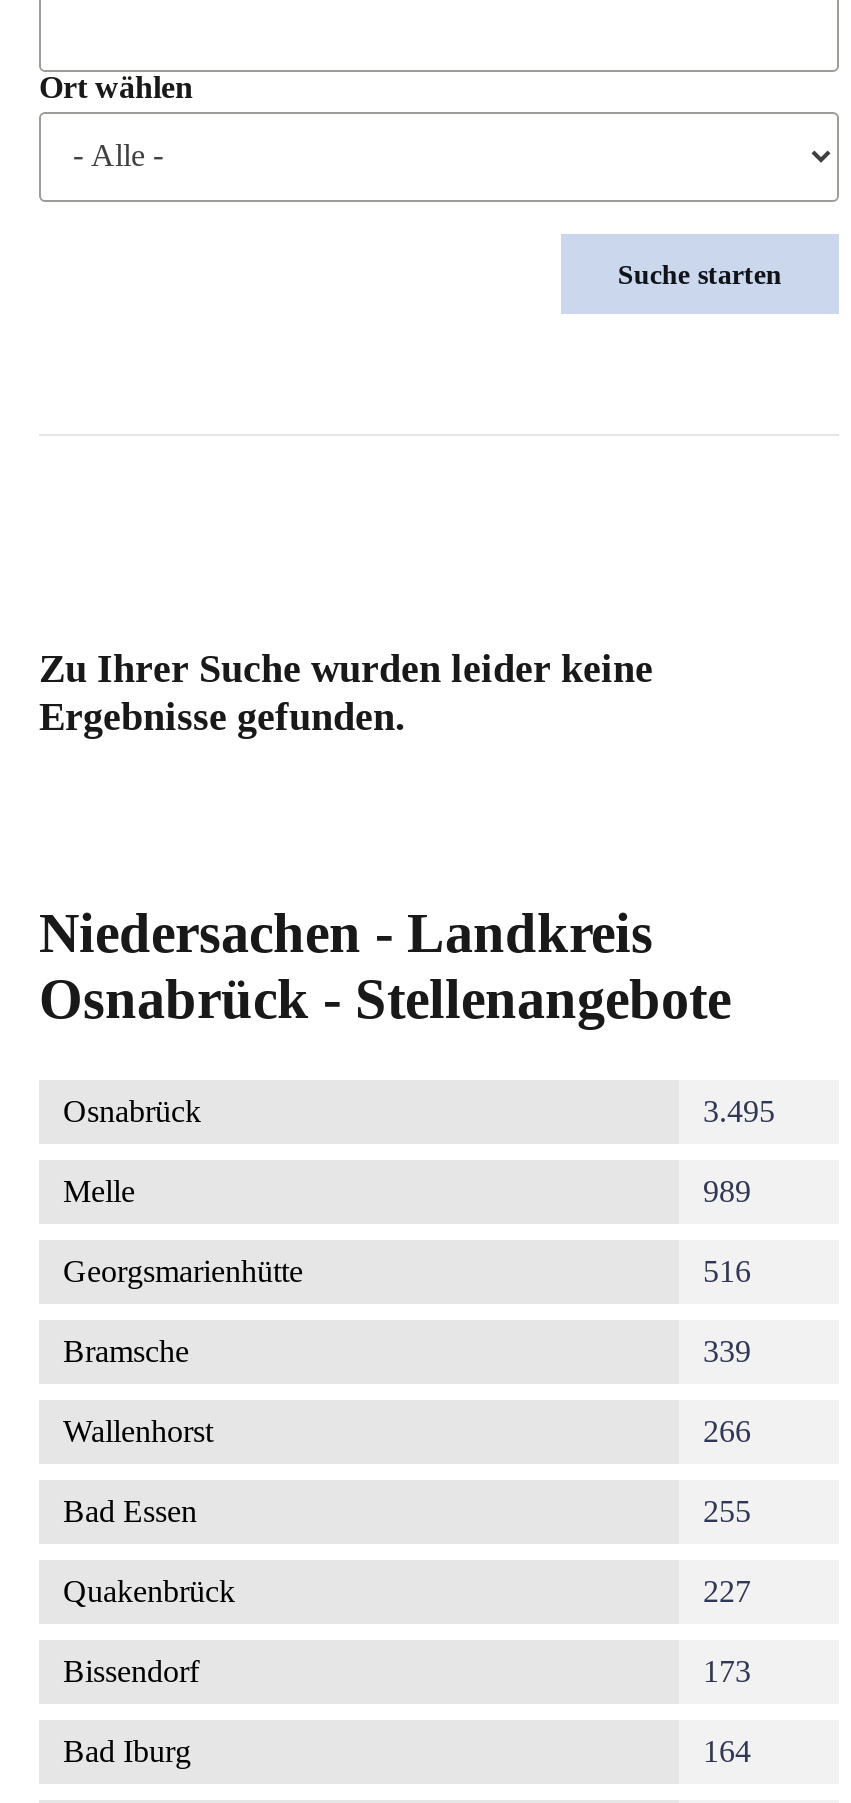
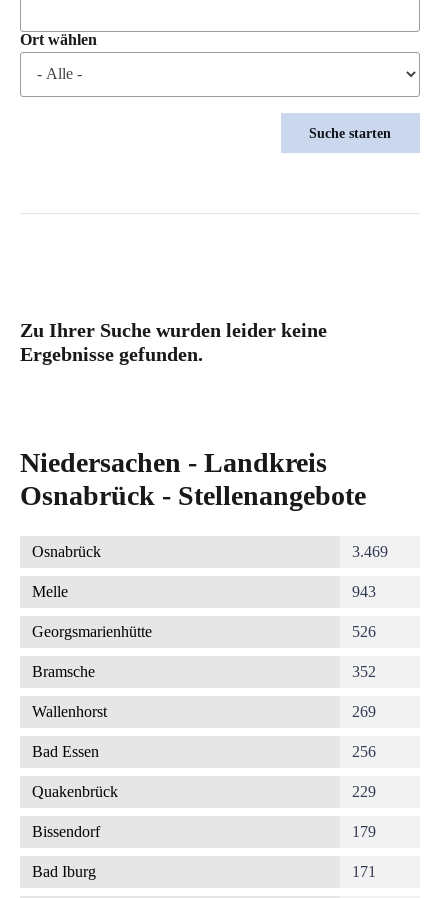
[703,1095,775,1129] 3.495 -> [352,543,388,560] 3.469
[703,1175,751,1209] 989 -> [352,583,376,600] 943
[703,1255,751,1289] 516 -> [352,623,376,640] 526
[703,1335,751,1369] 339 -> [352,663,376,680] 352
[703,1415,751,1449] 266 -> [352,703,376,720] 269
[703,1495,751,1529] 255 -> [352,743,376,760] 256
[703,1575,751,1609] 227 -> [352,783,376,800] 229
[703,1655,751,1689] 173 -> [352,823,376,840] 179
[703,1735,751,1769] 164 -> [352,863,376,880] 171

